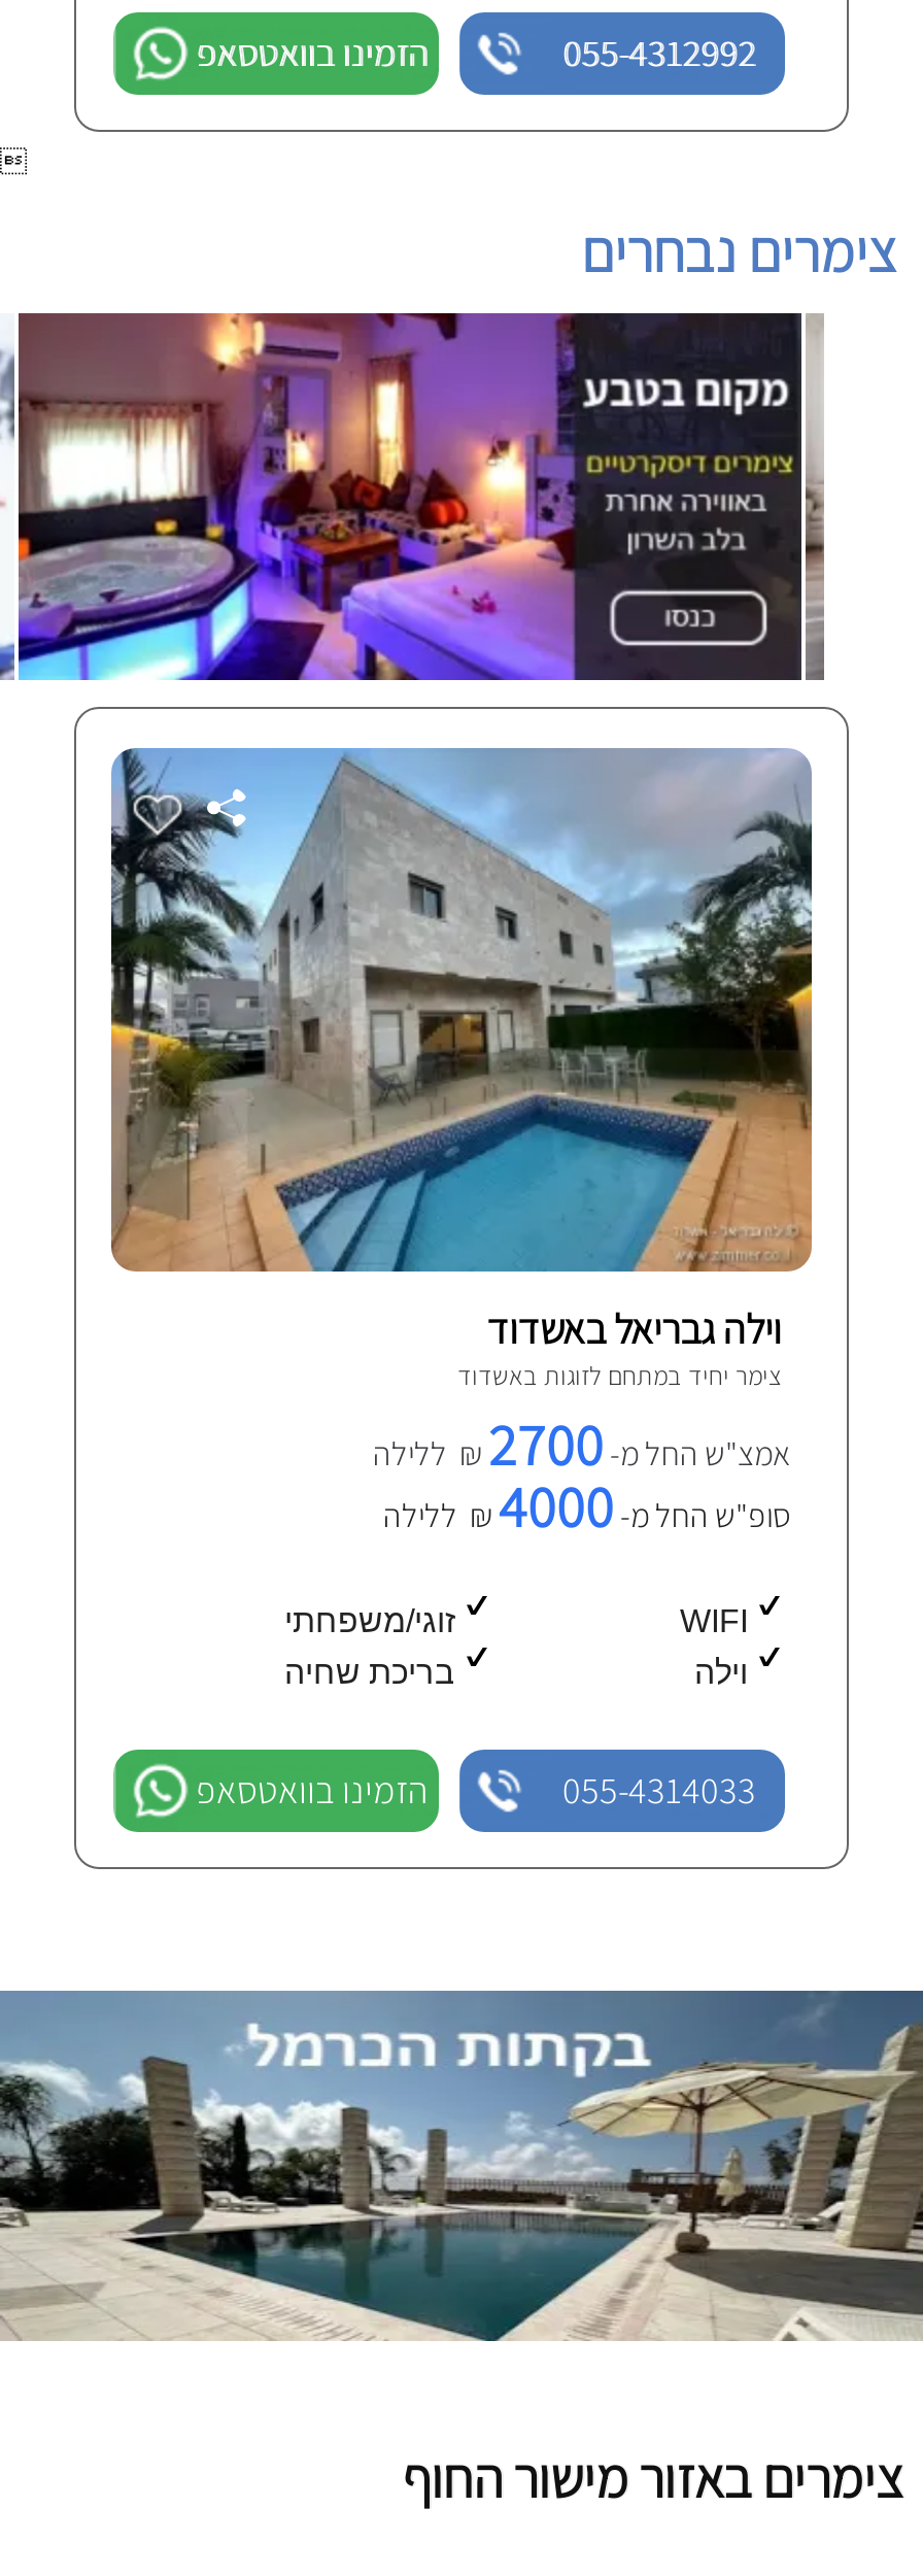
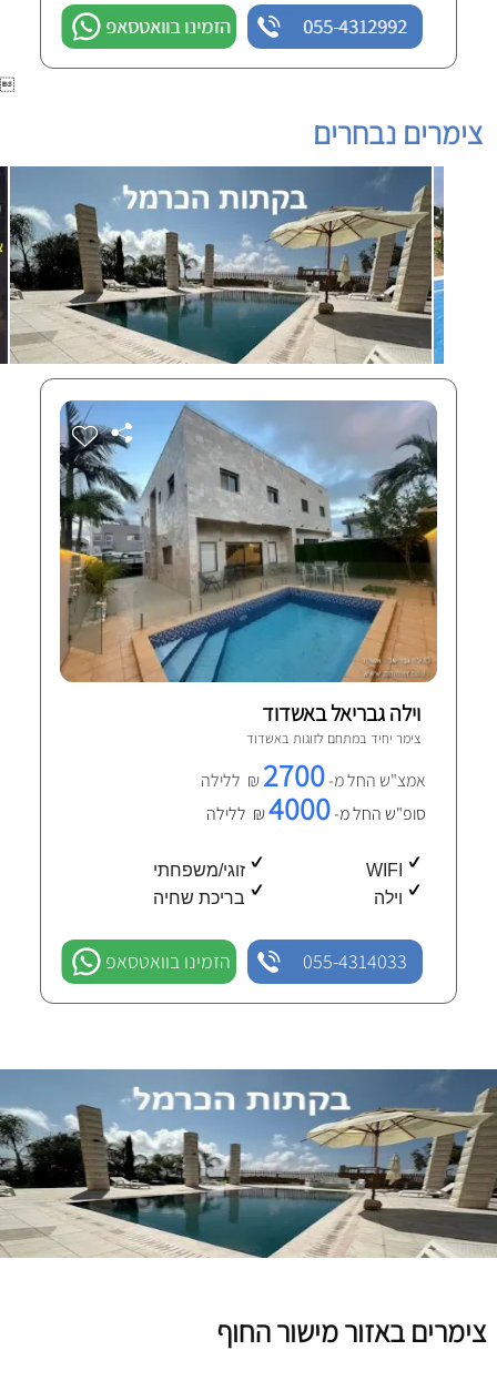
[6,311,826,682] [image] -> [3,165,445,365] [image]

